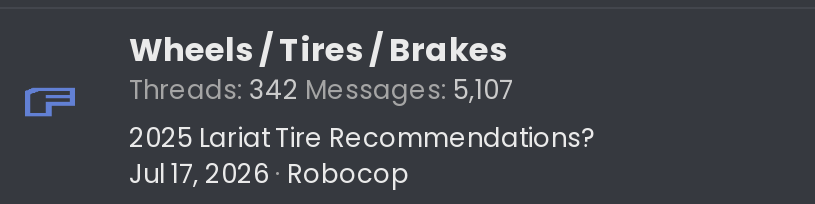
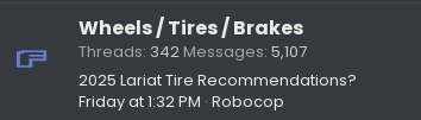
[129,155,409,193] Jul 17, 2026 Robocop -> [78,90,284,113] Friday at 1:32 PM Robocop

